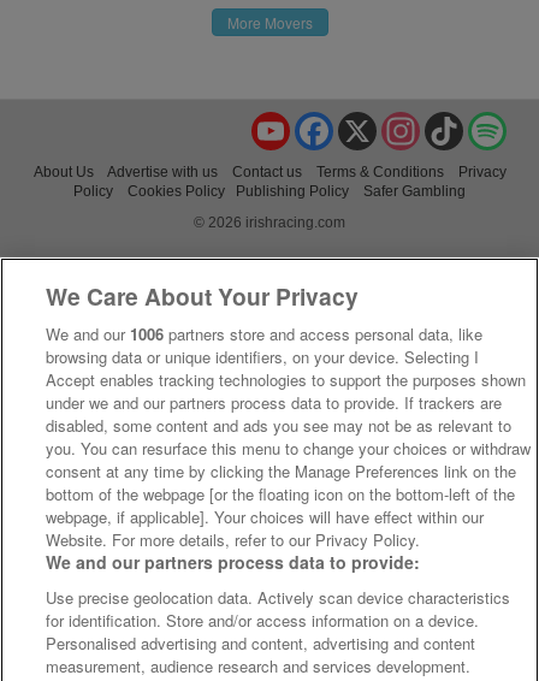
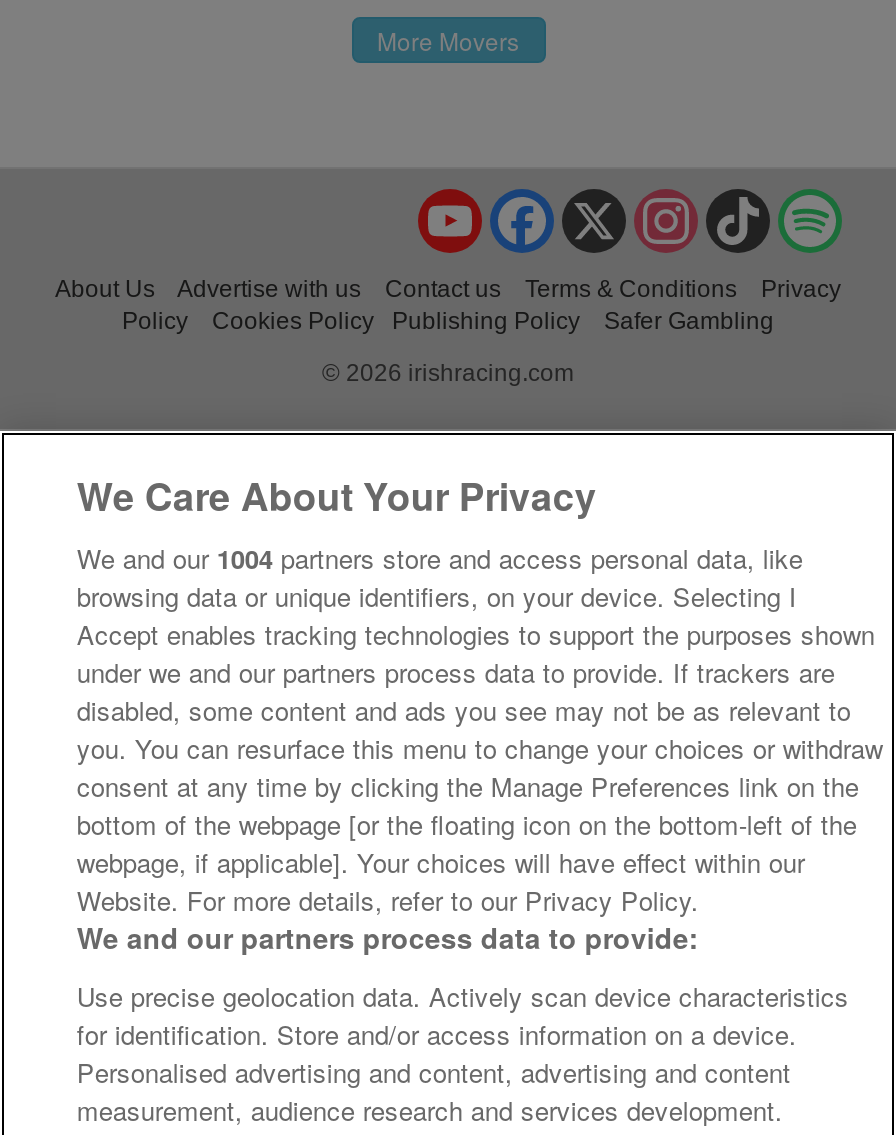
[46,322,483,345] We and our 1006 partners store and access personal data, like -> [77,539,803,577] We and our 1004 partners store and access personal data, like

